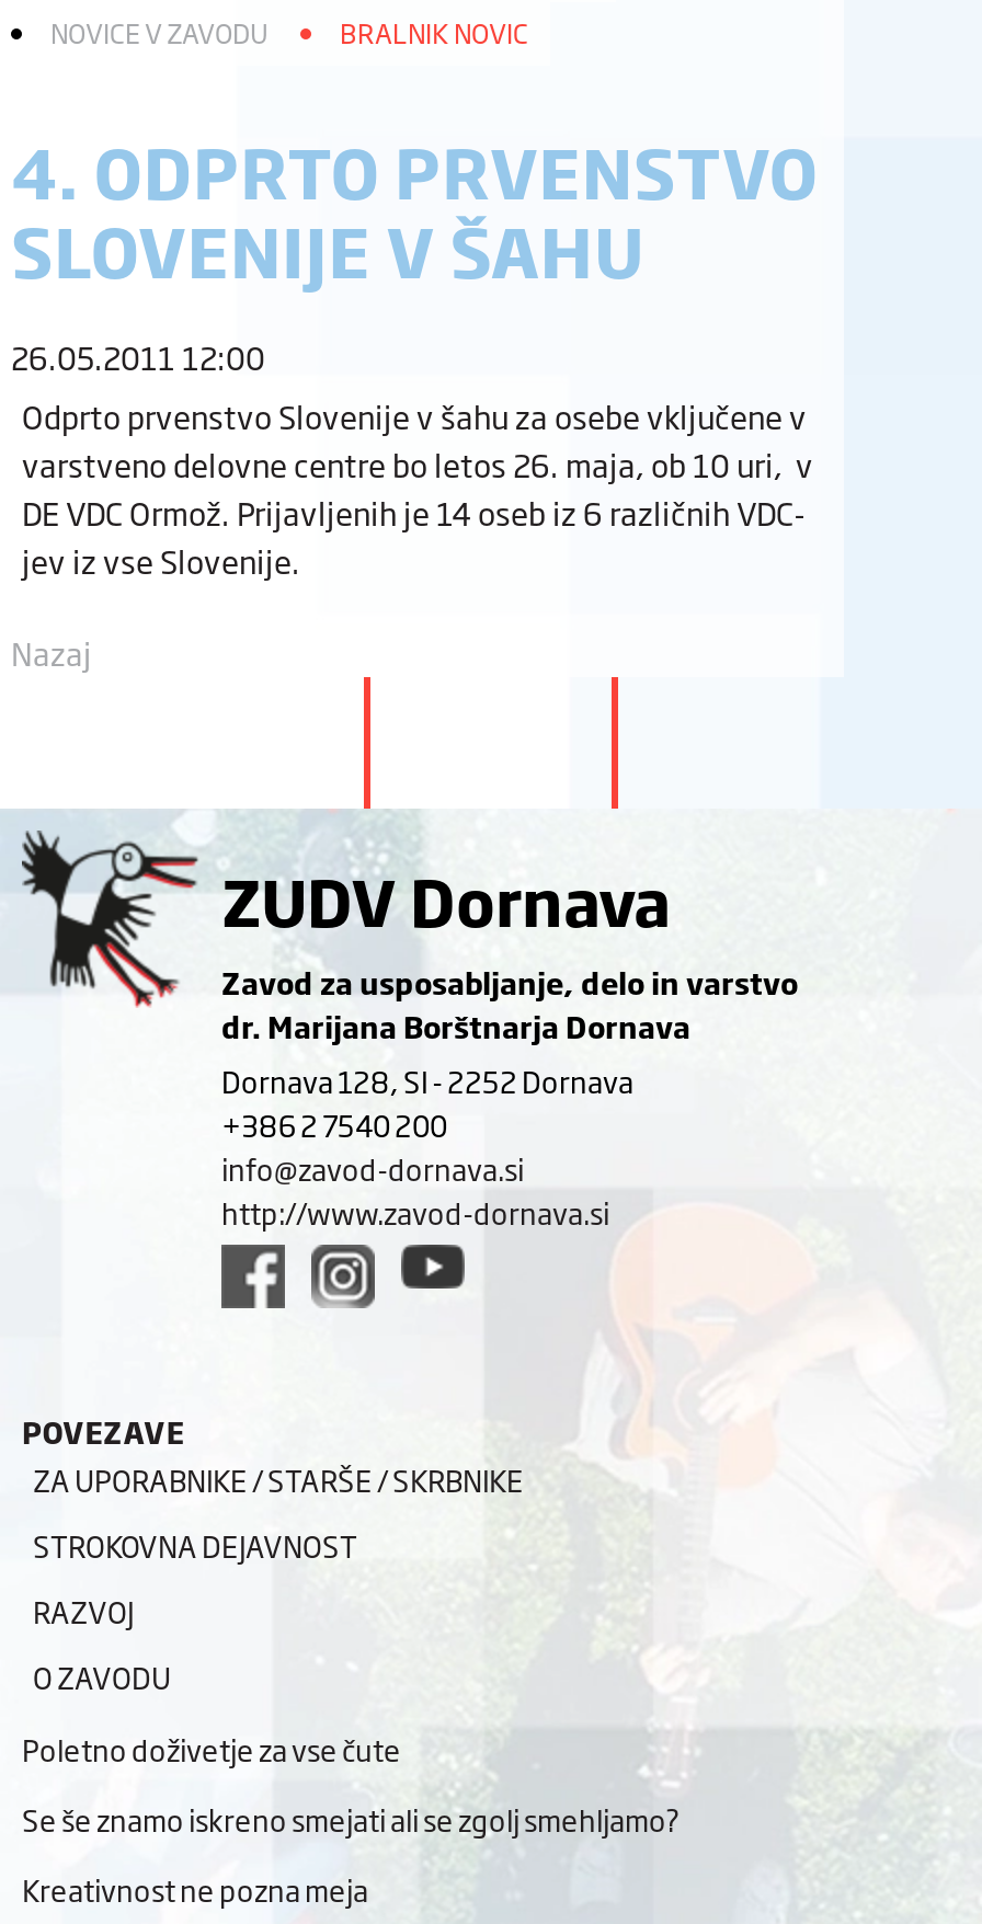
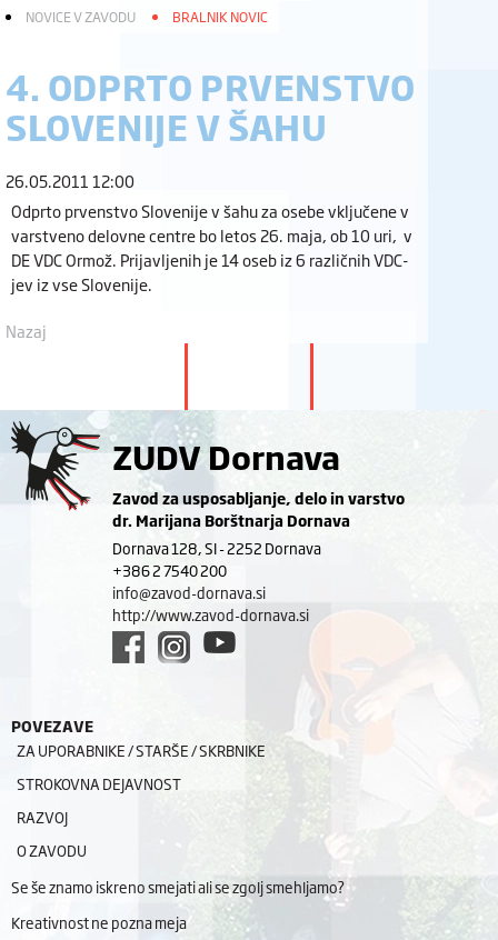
[22,1727,401,1771] Poletno doživetje za vse čute -> none

